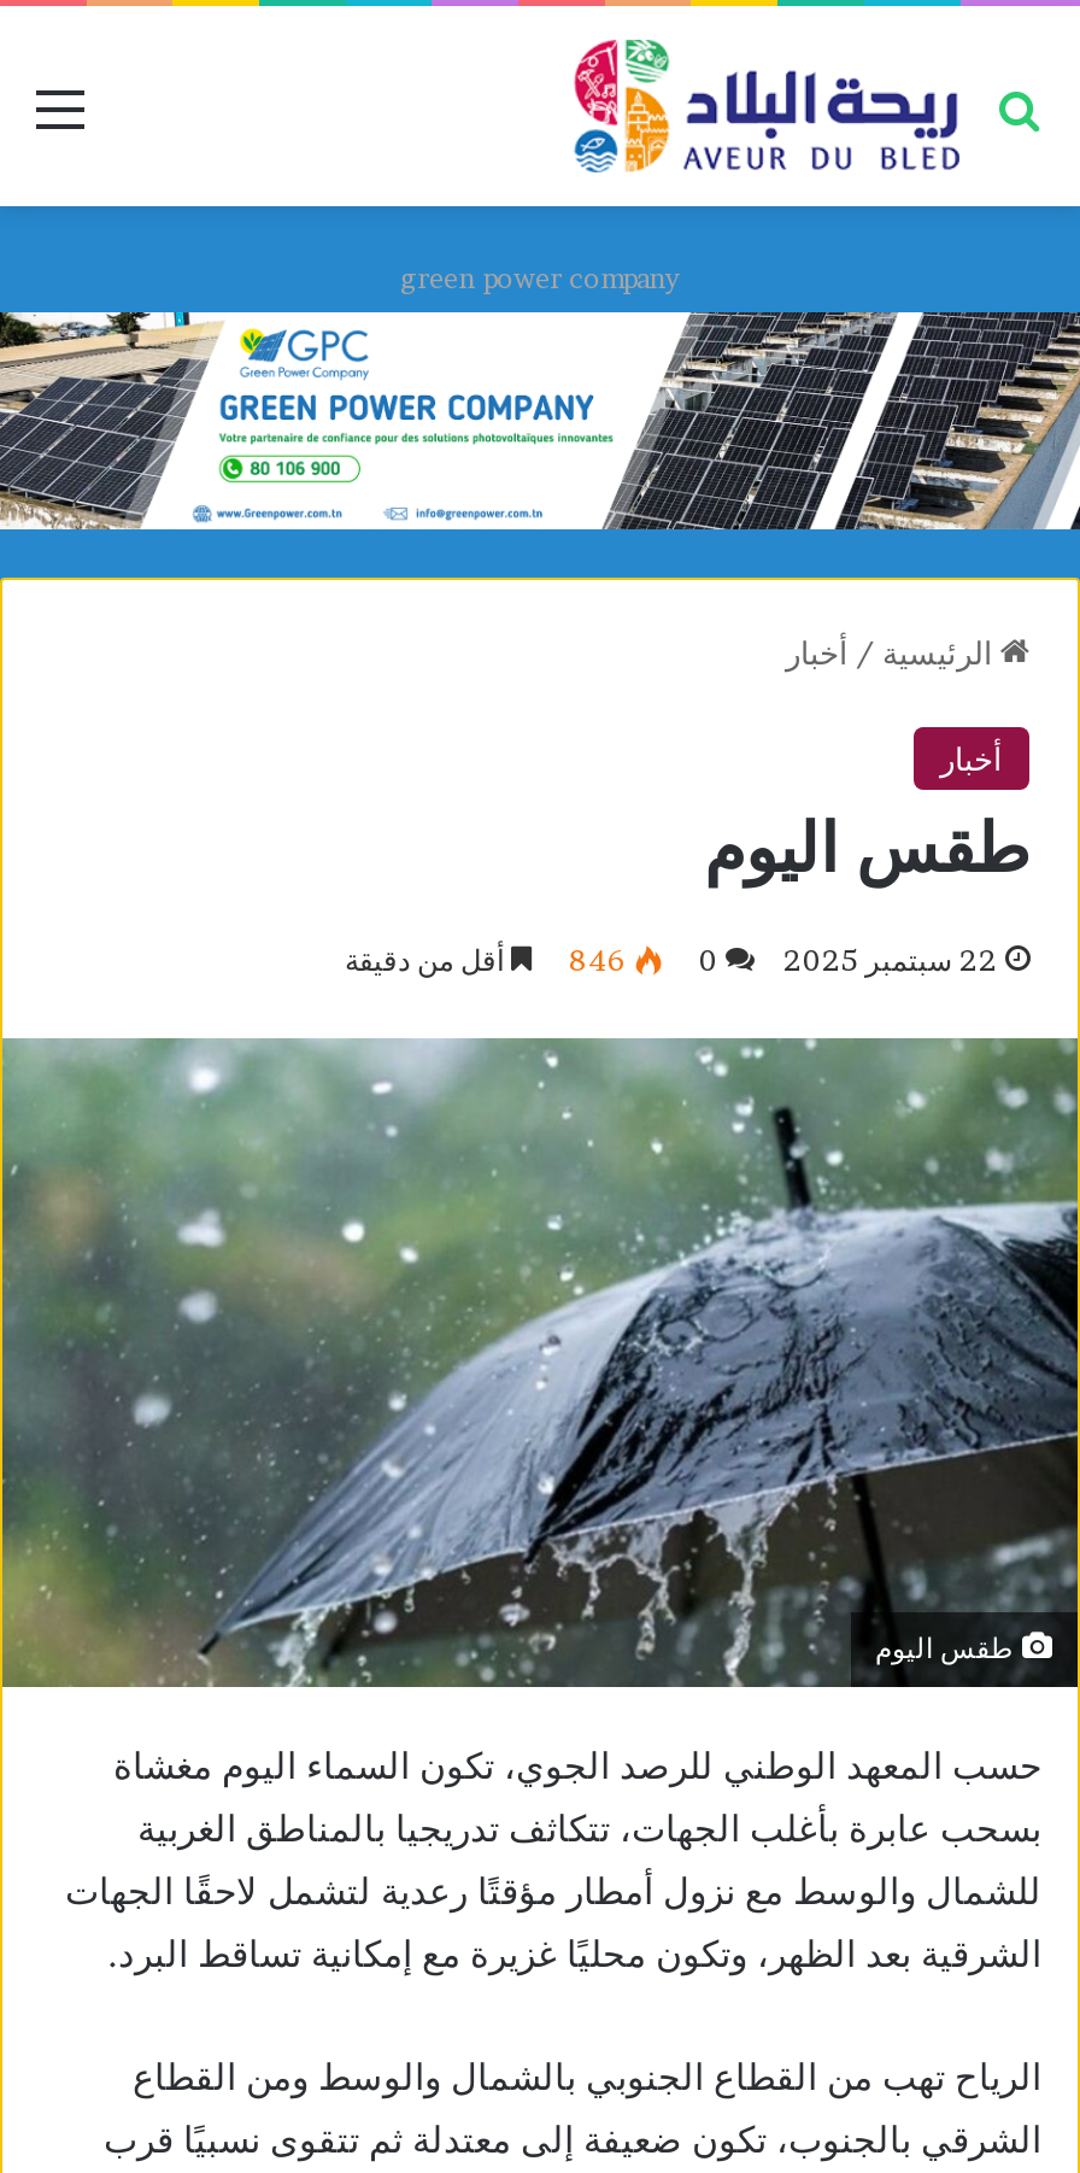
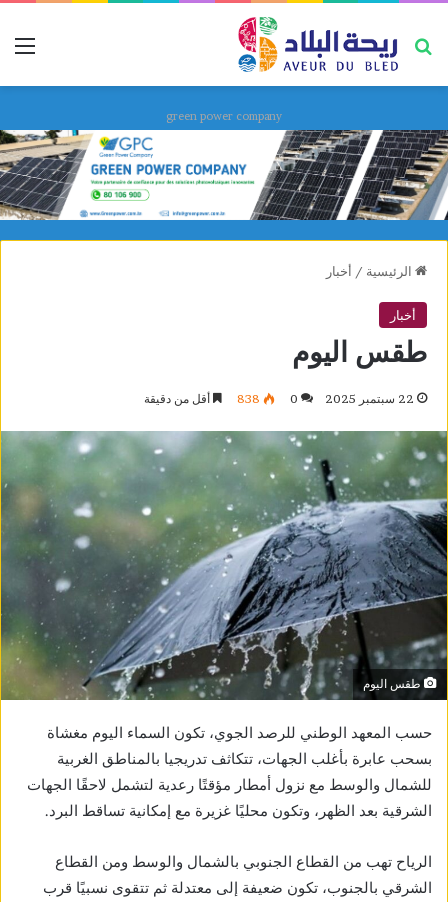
[569,941,627,977] 846 -> [237,391,260,406] 838

